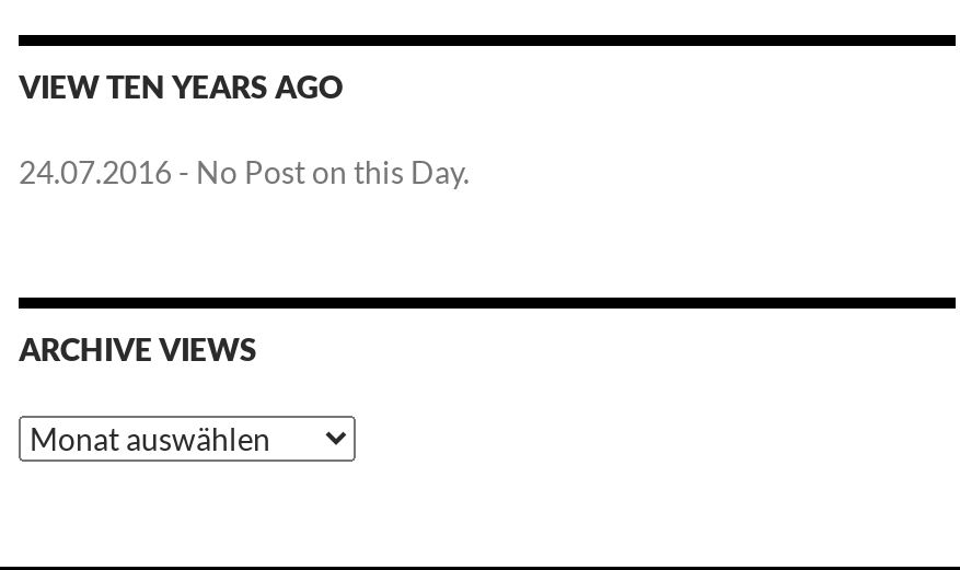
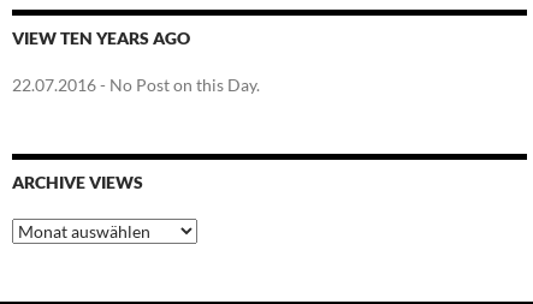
[19,152,470,189] 24.07.2016 - No Post on this Day. -> [12,74,260,94] 22.07.2016 - No Post on this Day.

